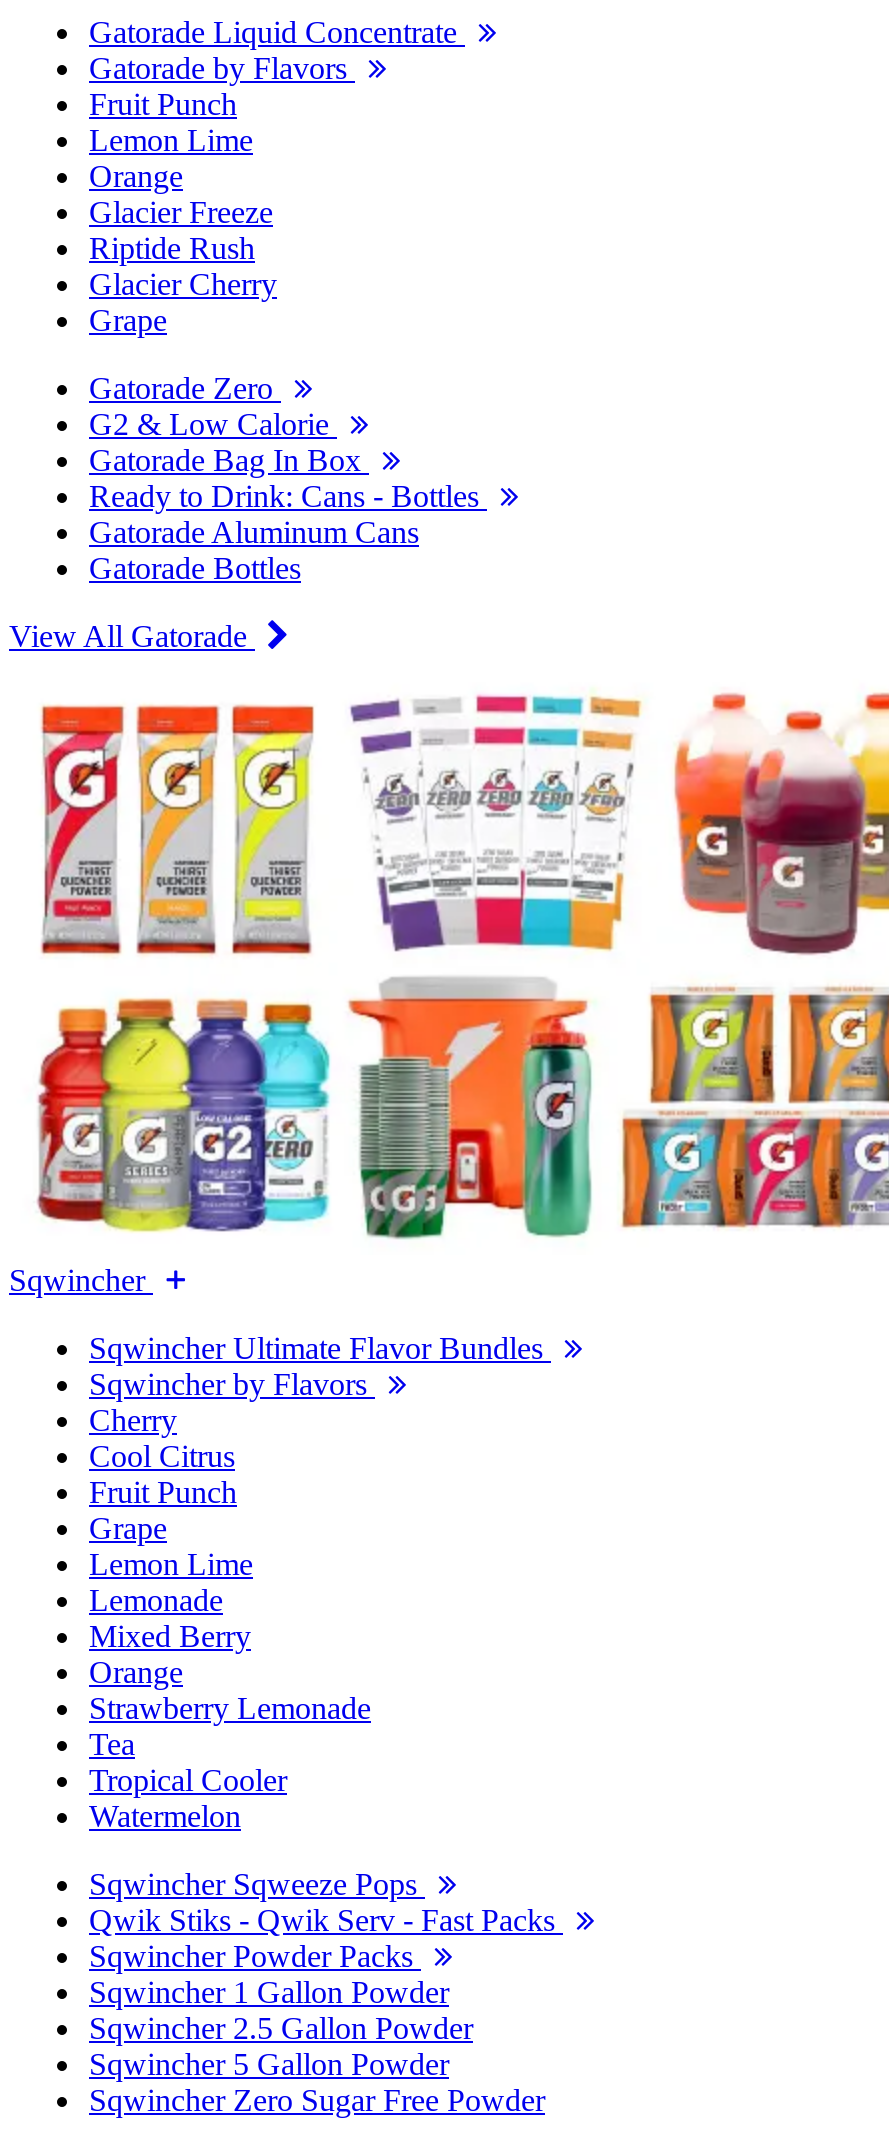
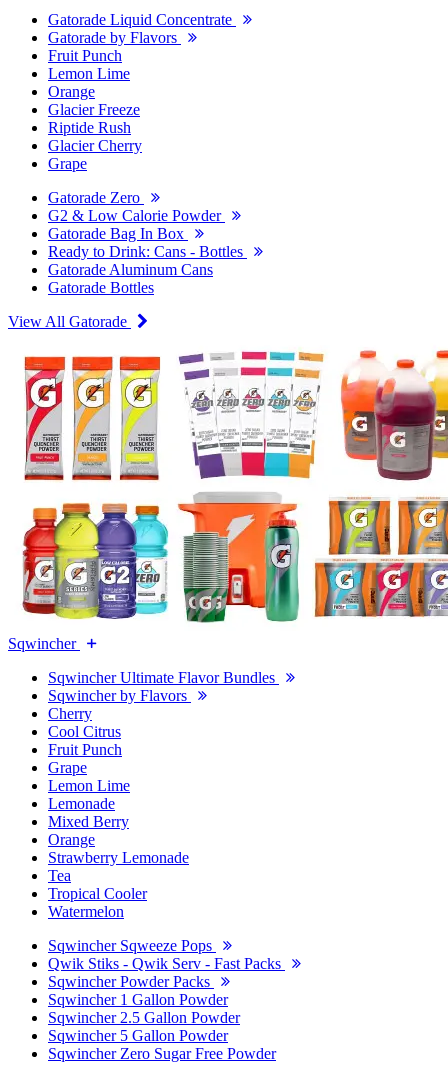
[89,408,337,442] G2 & Low Calorie -> [48,207,225,224] G2 & Low Calorie Powder

